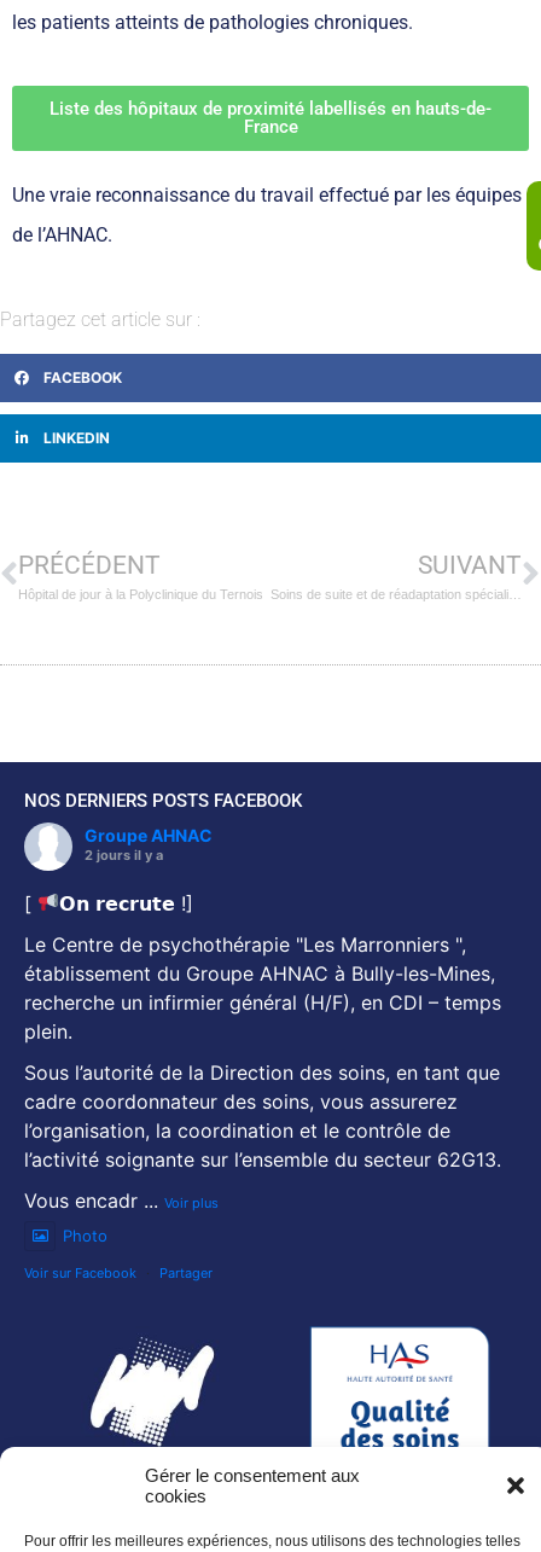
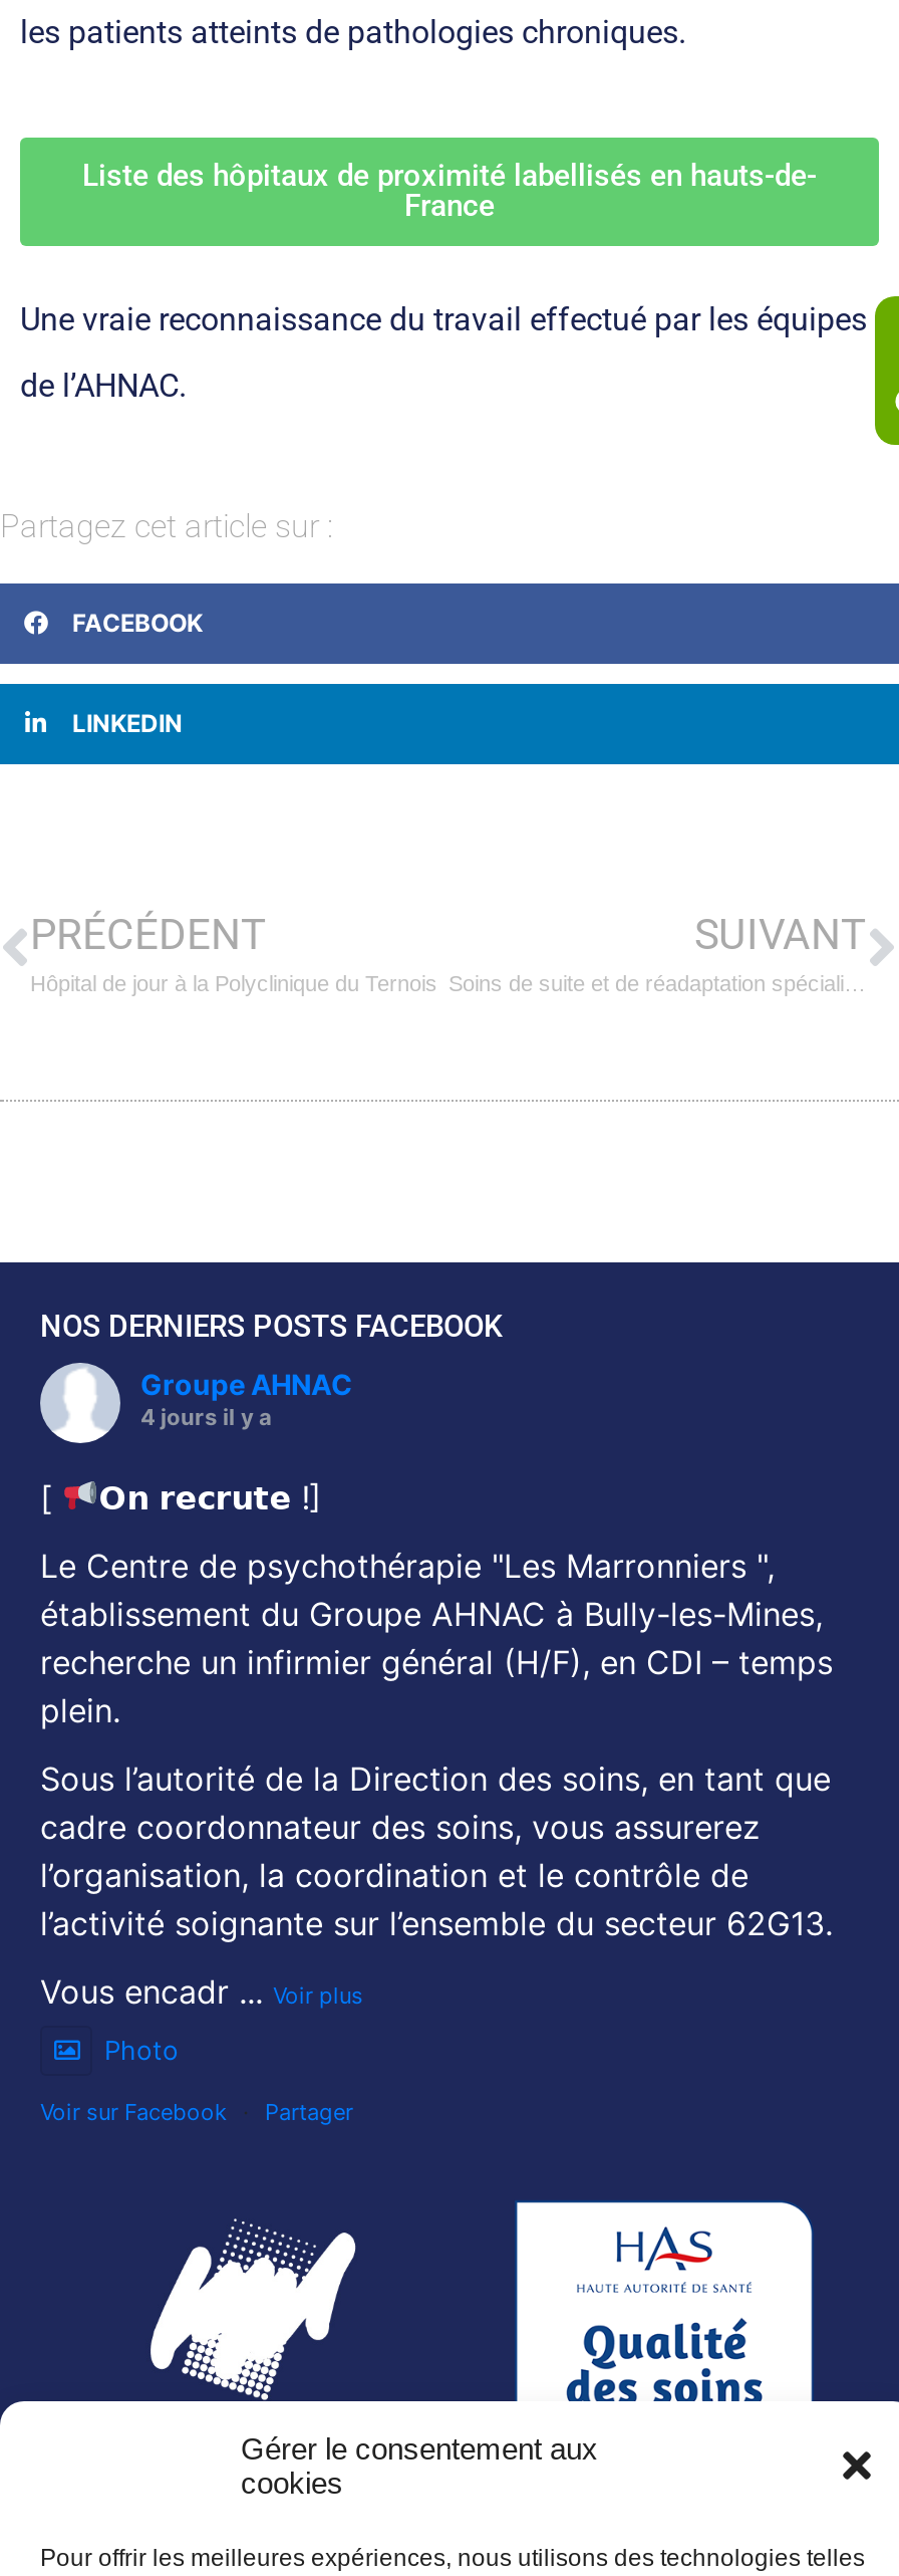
[85,846,163,863] 2 jours il y a -> [140,1402,271,1430] 4 jours il y a

